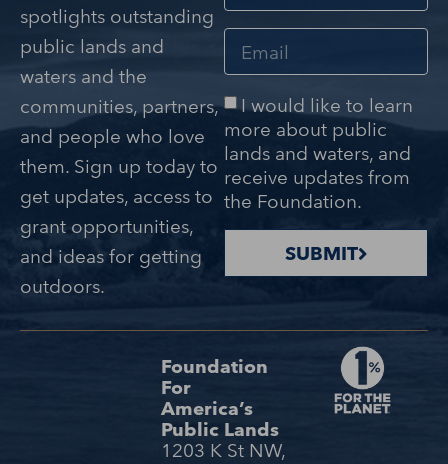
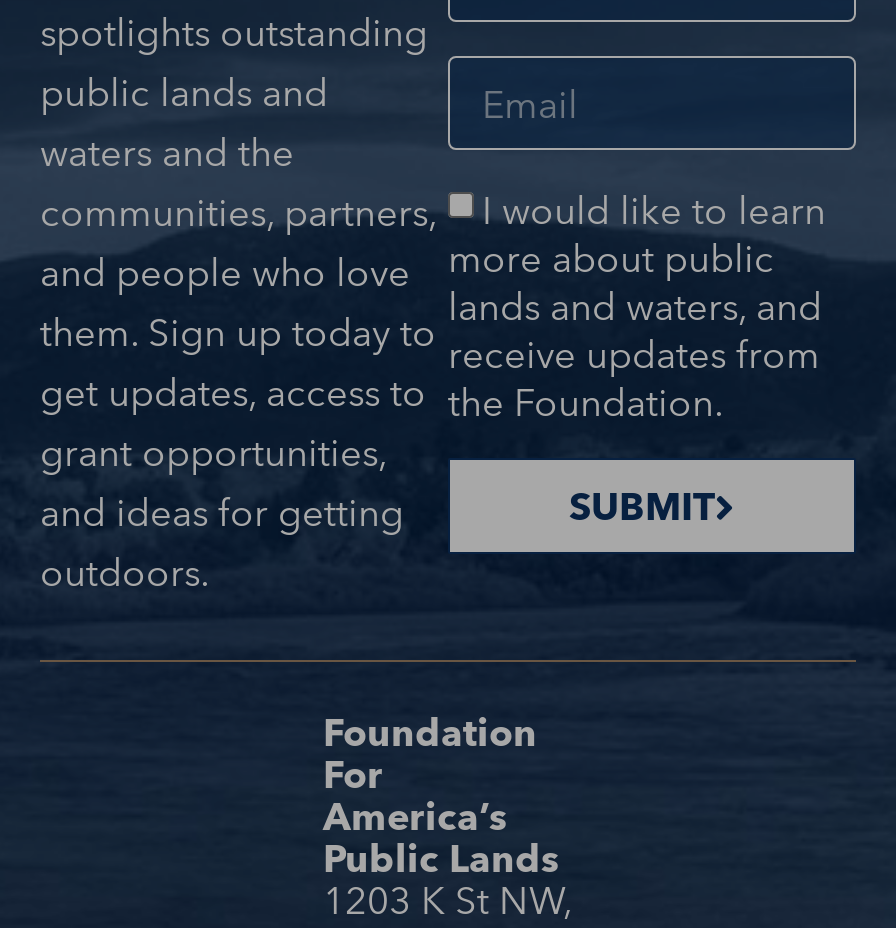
[334,346,391,415] [image] -> none

